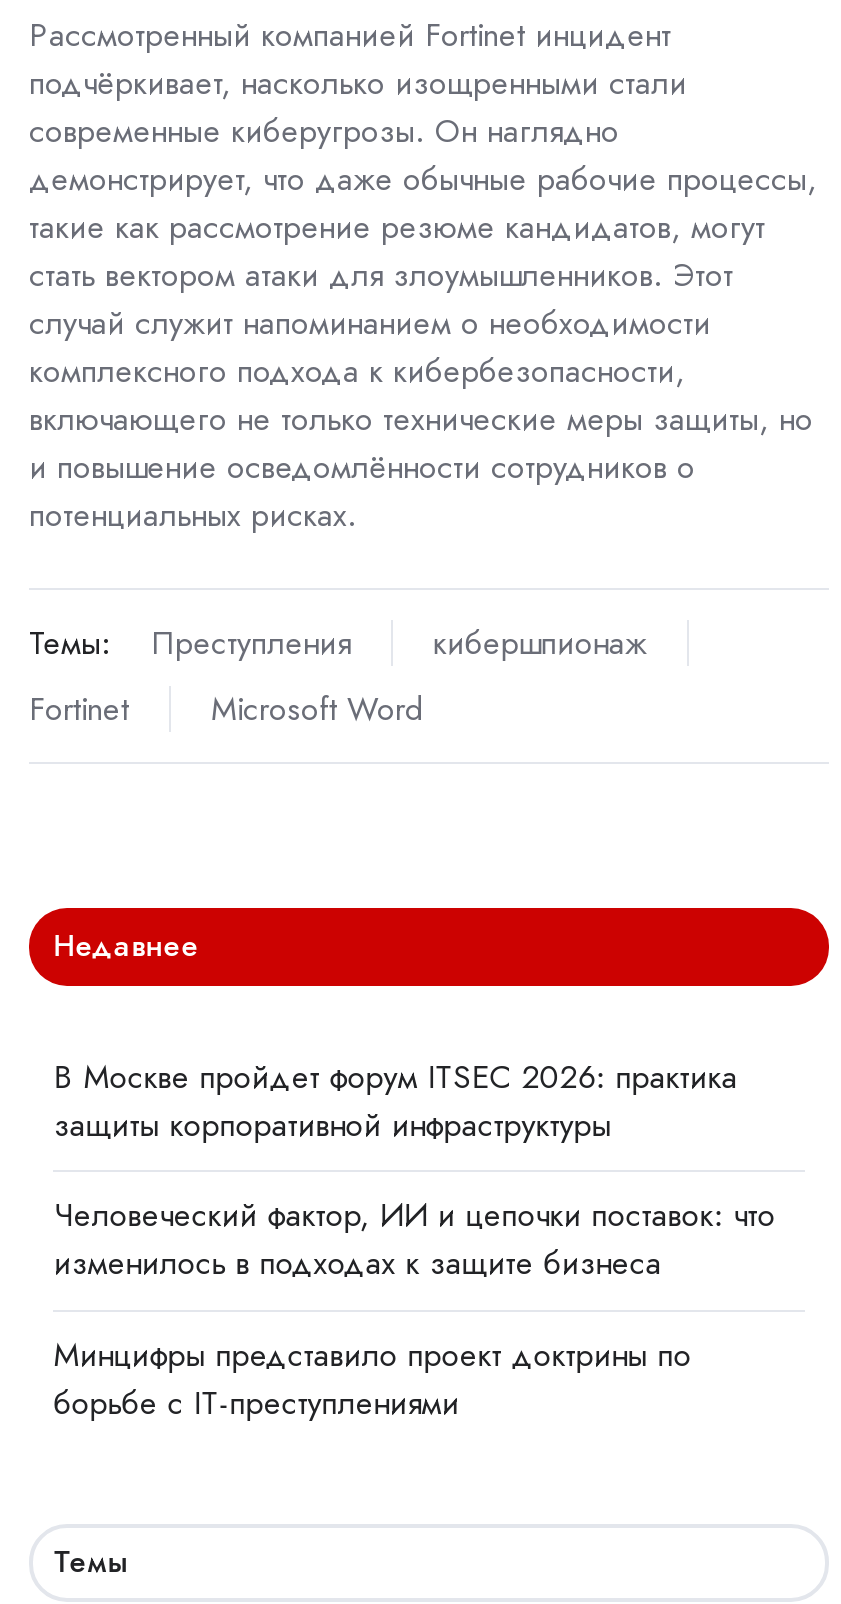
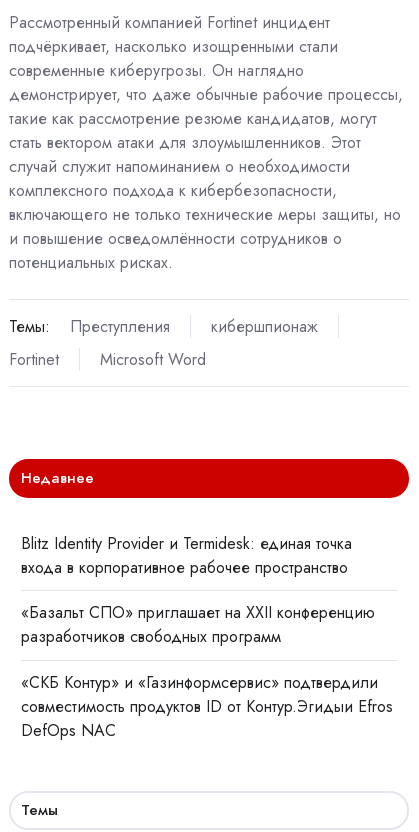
[53,1055,737,1149] В Москве пройдет форум ITSEC 2026: практика | защиты корпоративной инфраструктуры -> [21,532,352,579] Blitz Identity Provider и Termidesk: единая точка | входа в корпоративное рабочее пространство
[53,1193,775,1287] Человеческий фактор, ИИ и цепочки поставок: что | изменилось в подходах к защите бизнеса -> [21,601,375,648] «Базальт СПО» приглашает на XXII конференцию | разработчиков свободных программ
[53,1331,691,1425] Минцифры представило проект доктрины по | борьбе с IT-преступлениями -> [21,671,393,742] «СКБ Контур» и «Газинформсервис» подтвердили | совместимость продуктов ID от Контур.Эгидыи Efros | DefOps NAC

